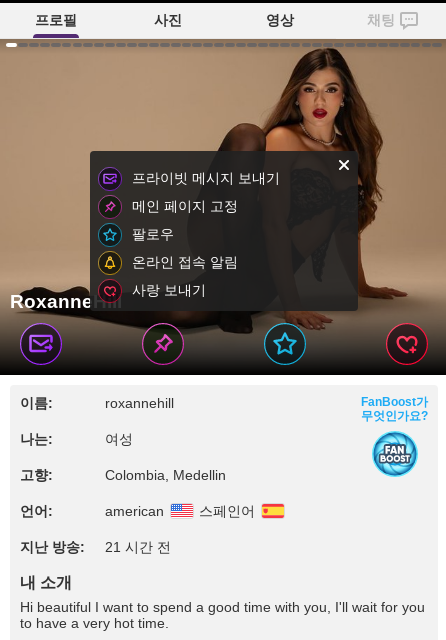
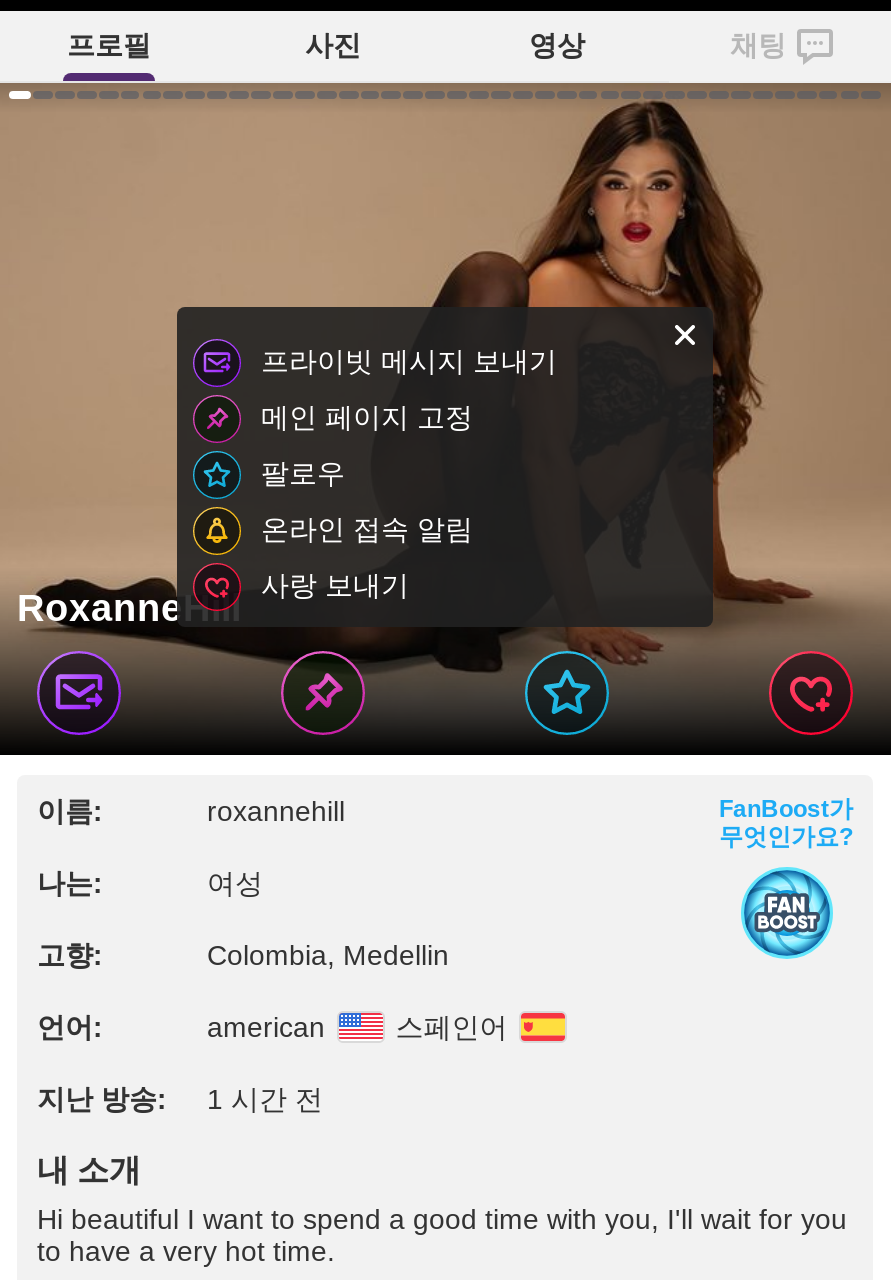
[20,539,171,555] 지난 방송: 21 시간 전 -> [37,1083,323,1115] 지난 방송: 1 시간 전

